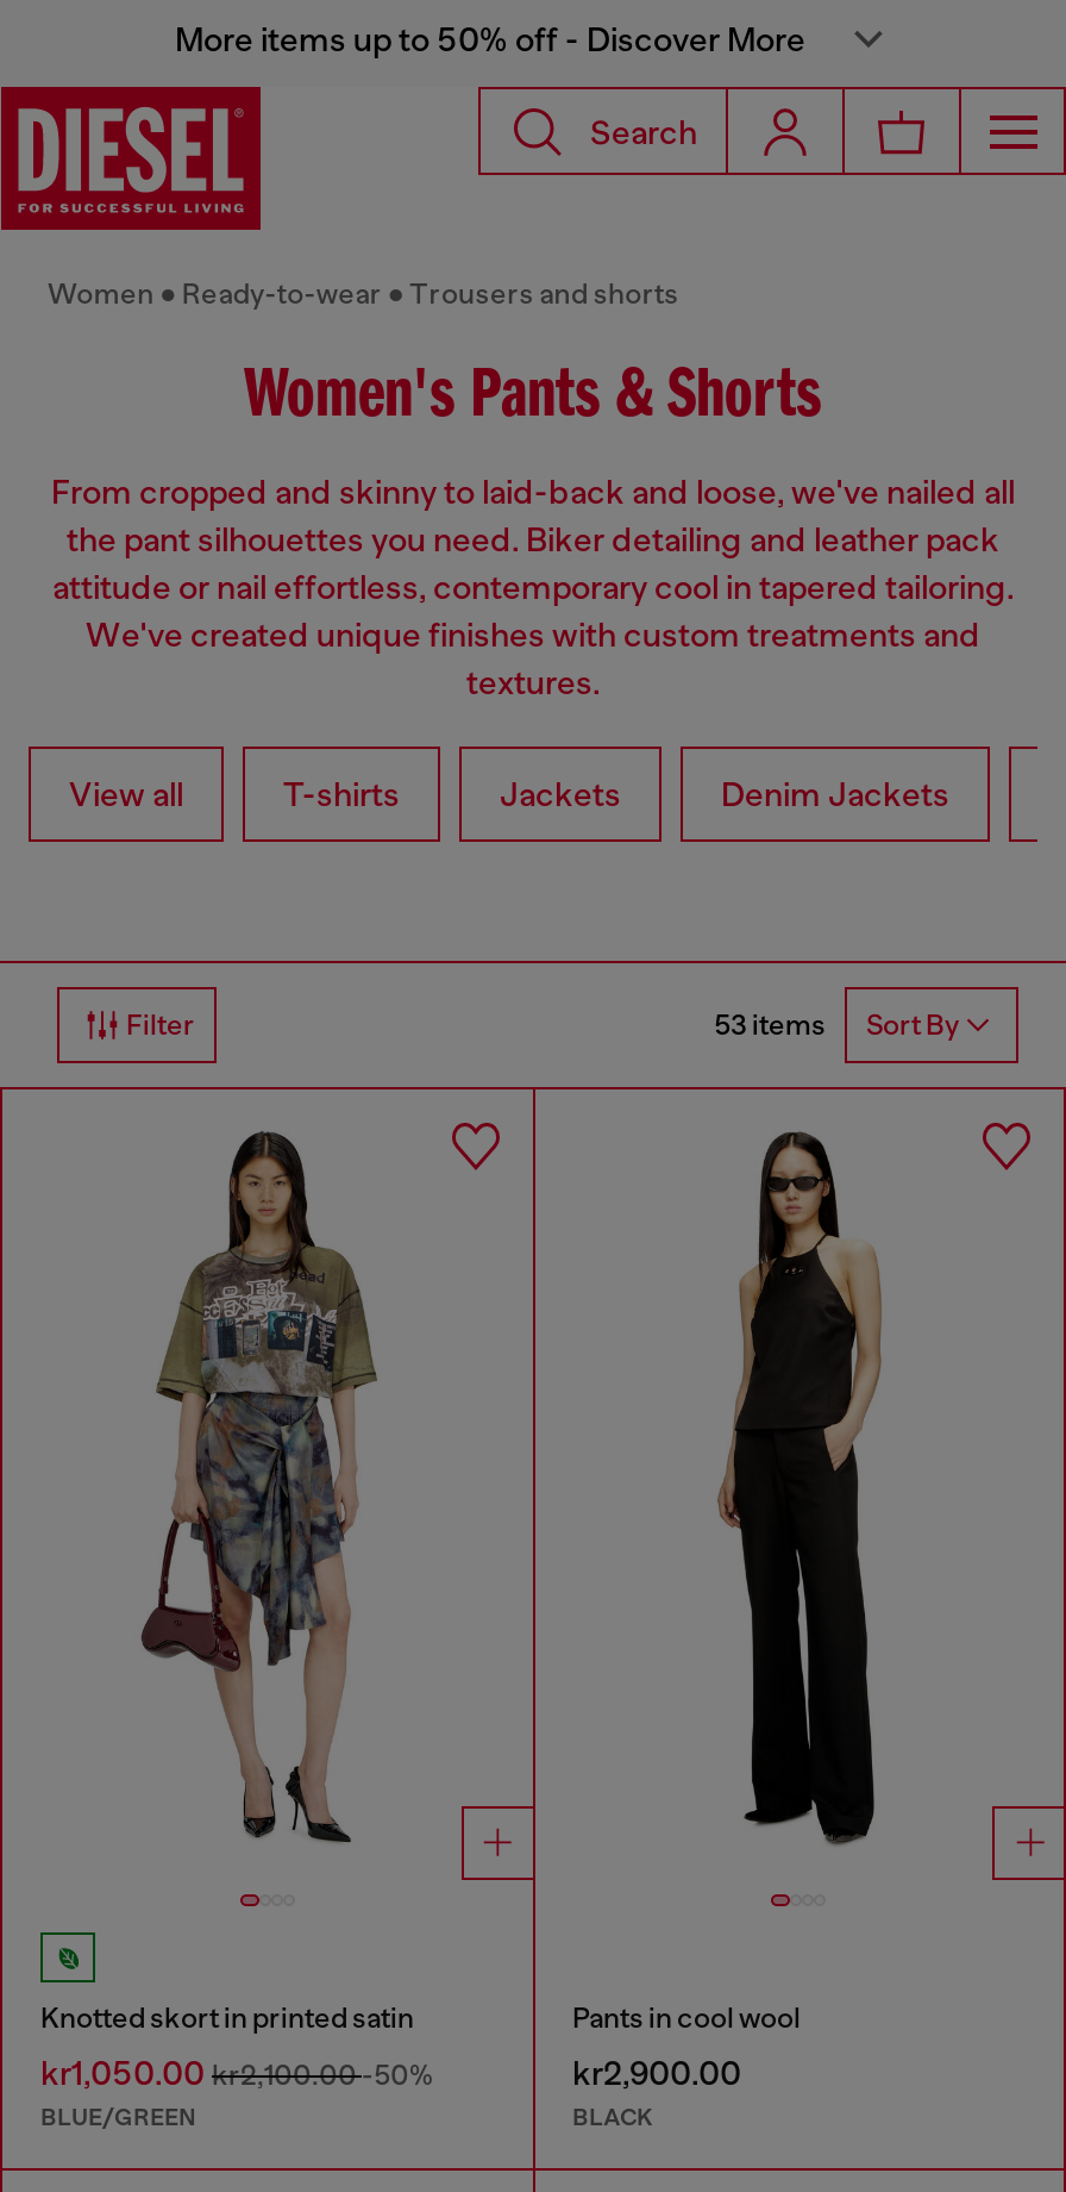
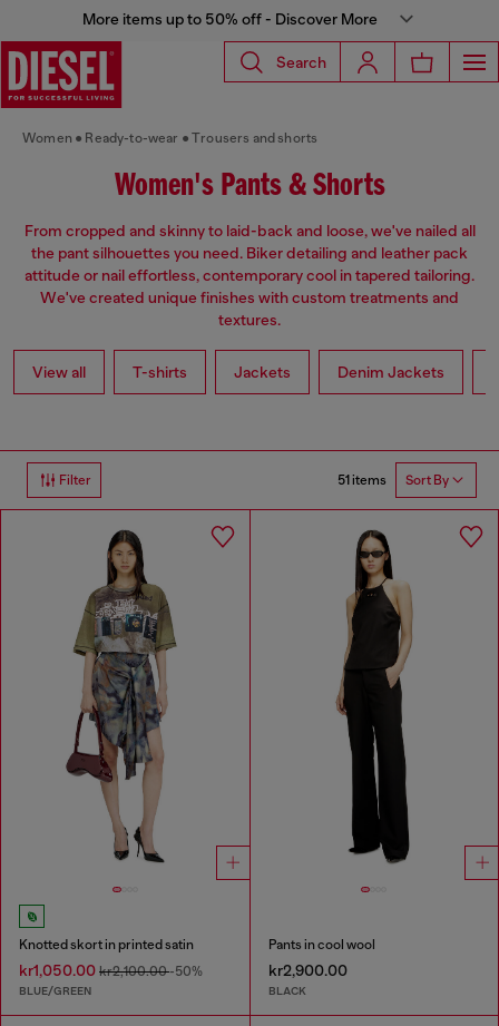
[714,1008,959,1043] 53 items Sort By -> [337,472,449,488] 51 items Sort By

